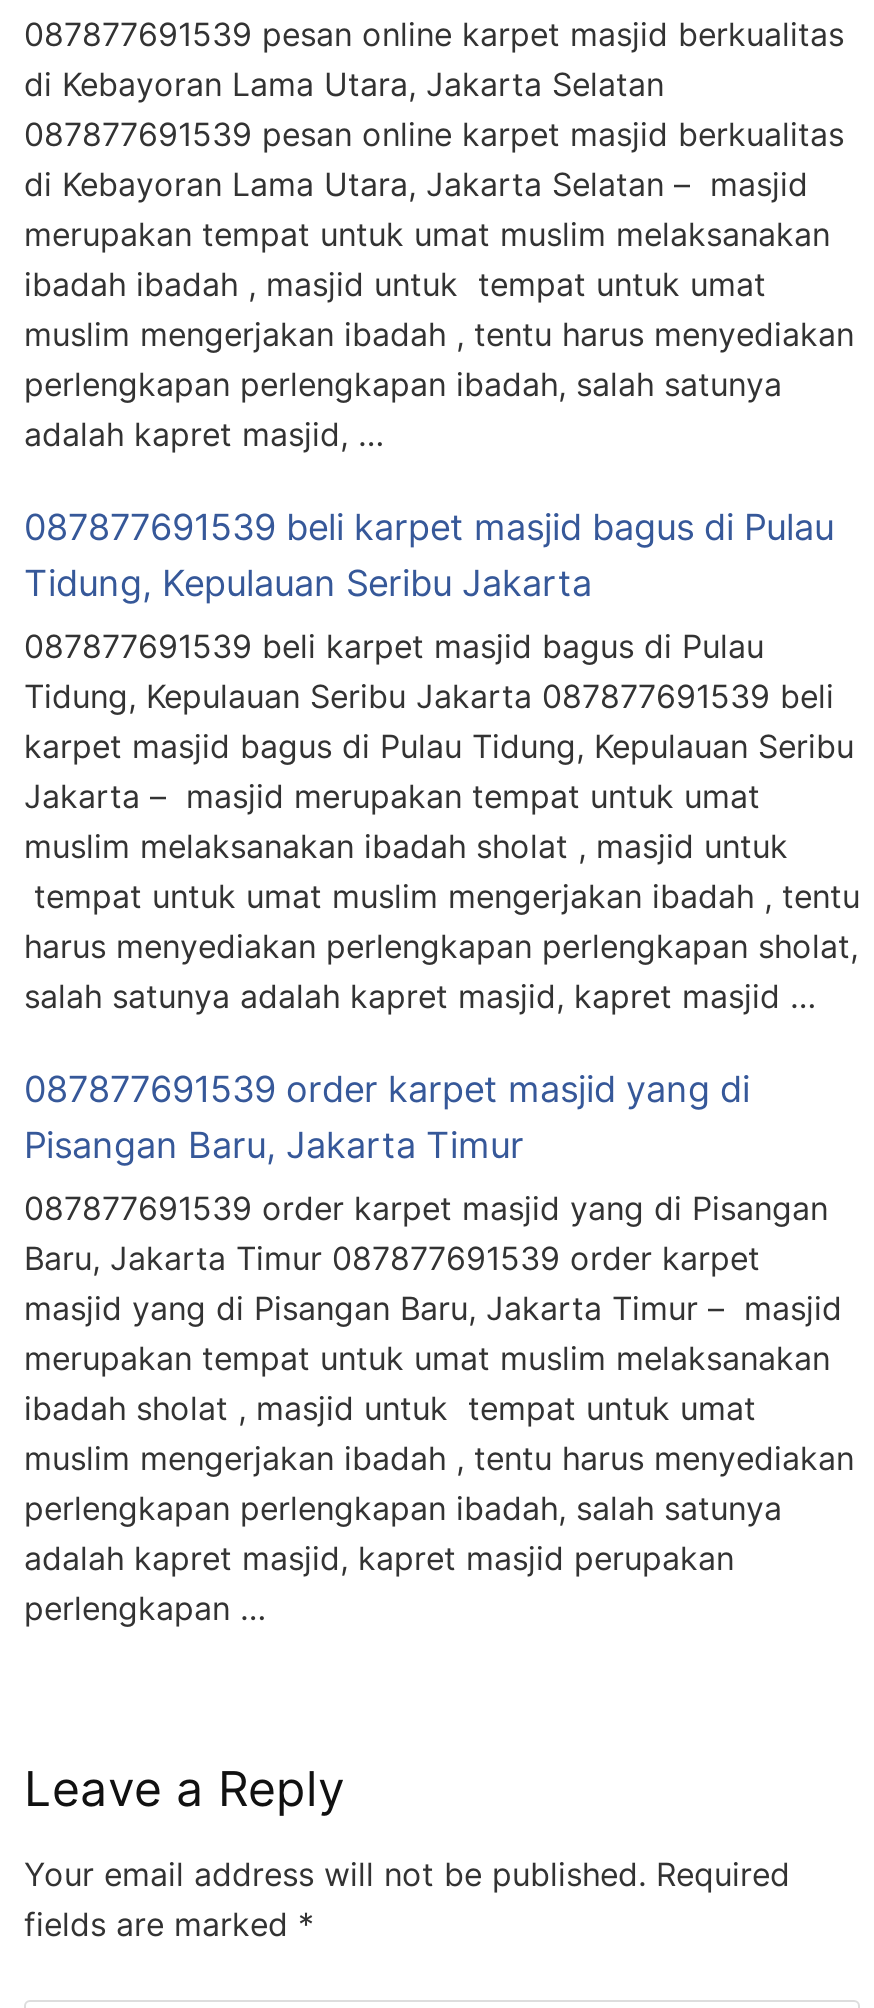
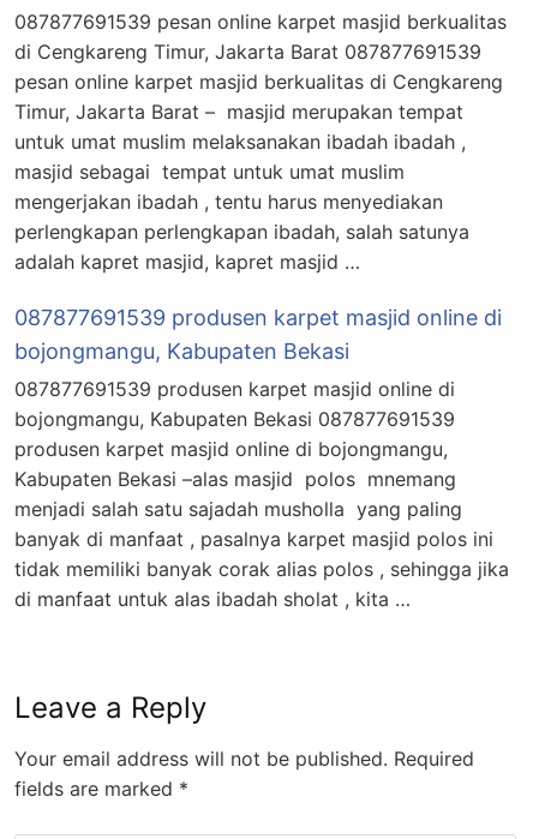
[24,64,854,354] di Kebayoran Lama Utara, Jakarta Selatan | 087877691539 pesan online karpet masjid berkualitas | di Kebayoran Lama Utara, Jakarta Selatan – masjid | merupakan tempat untuk umat muslim melaksanakan | ibadah ibadah , masjid untuk tempat untuk umat | muslim mengerjakan ibadah , tentu harus menyediakan -> [14,39,503,214] di Cengkareng Timur, Jakarta Barat 087877691539 | pesan online karpet masjid berkualitas di Cengkareng | Timur, Jakarta Barat – masjid merupakan tempat | untuk umat muslim melaksanakan ibadah ibadah , | masjid sebagai tempat untuk umat muslim | mengerjakan ibadah , tentu harus menyediakan
[24,414,860,1628] adalah kapret masjid, … | 087877691539 beli karpet masjid bagus di Pulau | Tidung, Kepulauan Seribu Jakarta | 087877691539 beli karpet masjid bagus di Pulau | Tidung, Kepulauan Seribu Jakarta 087877691539 beli | karpet masjid bagus di Pulau Tidung, Kepulauan Seribu | Jakarta – masjid merupakan tempat untuk umat | muslim melaksanakan ibadah sholat , masjid untuk | tempat untuk umat muslim mengerjakan ibadah , tentu | harus menyediakan perlengkapan perlengkapan sholat, | salah satunya adalah kapret masjid, kapret masjid … | 087877691539 order karpet masjid yang di | Pisangan Baru, Jakarta Timur | 087877691539 order karpet masjid yang di Pisangan | Baru, Jakarta Timur 087877691539 order karpet | masjid yang di Pisangan Baru, Jakarta Timur – masjid | merupakan tempat untuk umat muslim melaksanakan | ibadah sholat , masjid untuk tempat untuk umat | muslim mengerjakan ibadah , tentu harus menyediakan | perlengkapan perlengkapan ibadah, salah satunya | adalah kapret masjid, kapret masjid perupakan | perlengkapan … -> [14,250,509,611] adalah kapret masjid, kapret masjid … | 087877691539 produsen karpet masjid online di | bojongmangu, Kabupaten Bekasi | 087877691539 produsen karpet masjid online di | bojongmangu, Kabupaten Bekasi 087877691539 | produsen karpet masjid online di bojongmangu, | Kabupaten Bekasi –alas masjid polos mnemang | menjadi salah satu sajadah musholla yang paling | banyak di manfaat , pasalnya karpet masjid polos ini | tidak memiliki banyak corak alias polos , sehingga jika | di manfaat untuk alas ibadah sholat , kita …

